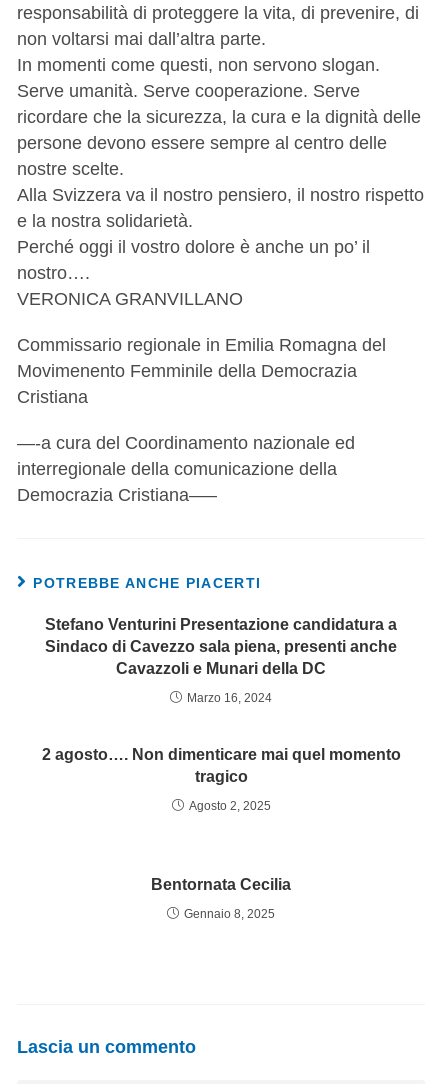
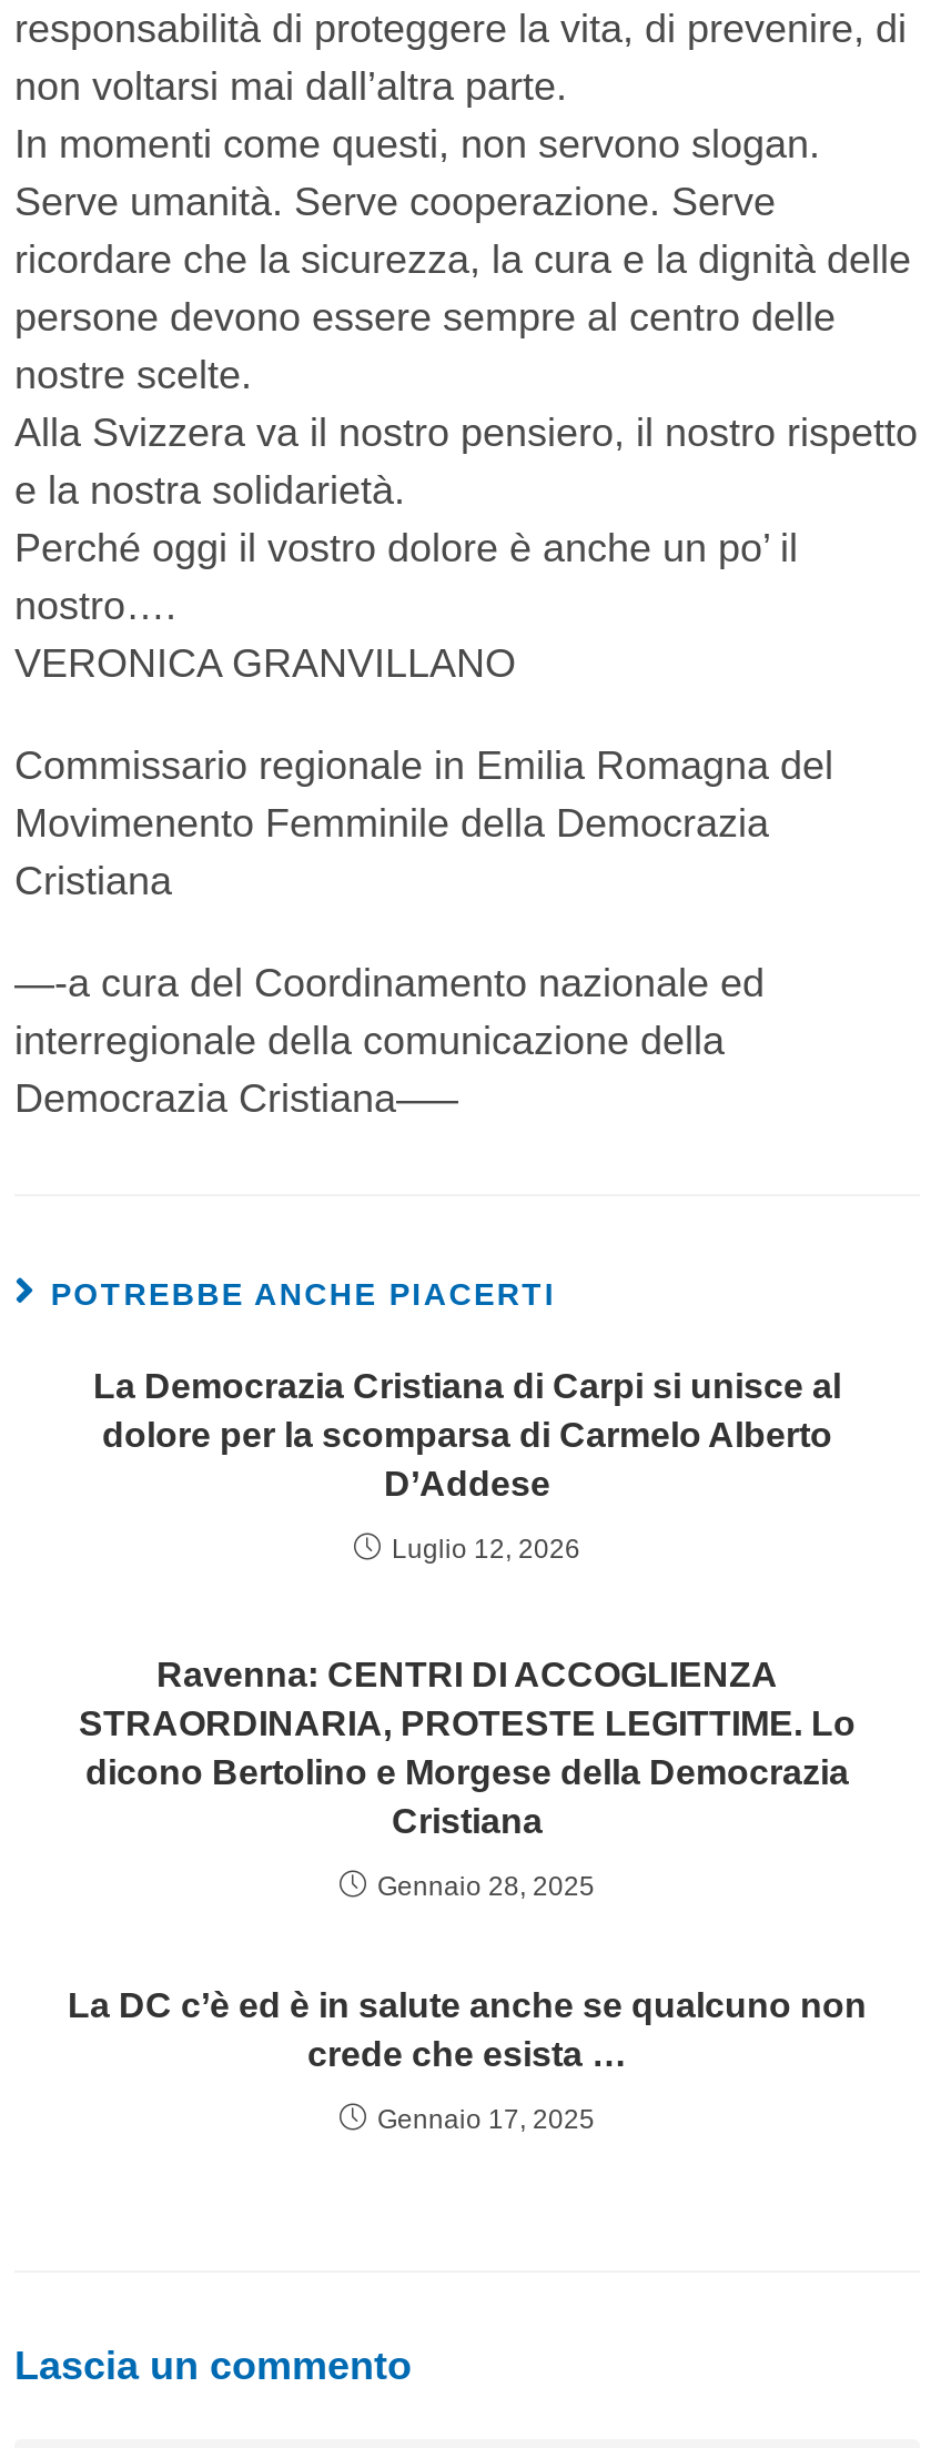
[45,616,397,677] Stefano Venturini Presentazione candidatura a | Sindaco di Cavezzo sala piena, presenti anche | Cavazzoli e Munari della DC -> [93,1367,841,1503] La Democrazia Cristiana di Carpi si unisce al | dolore per la scomparsa di Carmelo Alberto | D’Addese
[187,691,272,705] Marzo 16, 2024 -> [392,1534,580,1565] Luglio 12, 2026
[41,746,400,785] 2 agosto…. Non dimenticare mai quel momento | tragico -> [79,1656,856,1840] Ravenna: CENTRI DI ACCOGLIENZA | STRAORDINARIA, PROTESTE LEGITTIME. Lo | dicono Bertolino e Morgese della Democrazia | Cristiana
[188,799,270,813] Agosto 2, 2025 -> [377,1871,595,1902] Gennaio 28, 2025
[151,876,291,893] Bentornata Cecilia -> [68,1986,867,2073] La DC c’è ed è in salute anche se qualcuno non | crede che esista …
[184,907,275,921] Gennaio 8, 2025 -> [377,2104,595,2135] Gennaio 17, 2025

